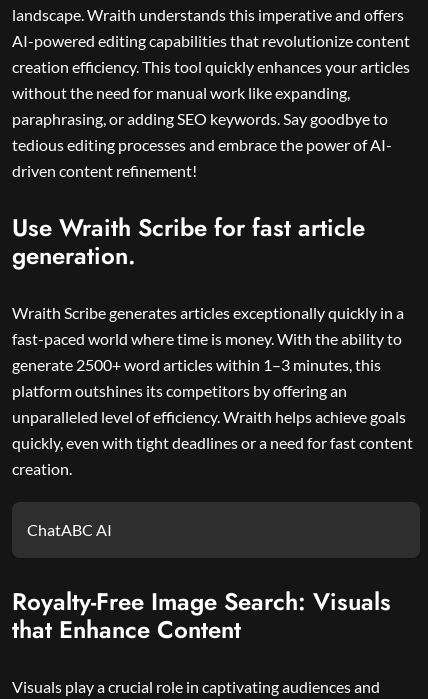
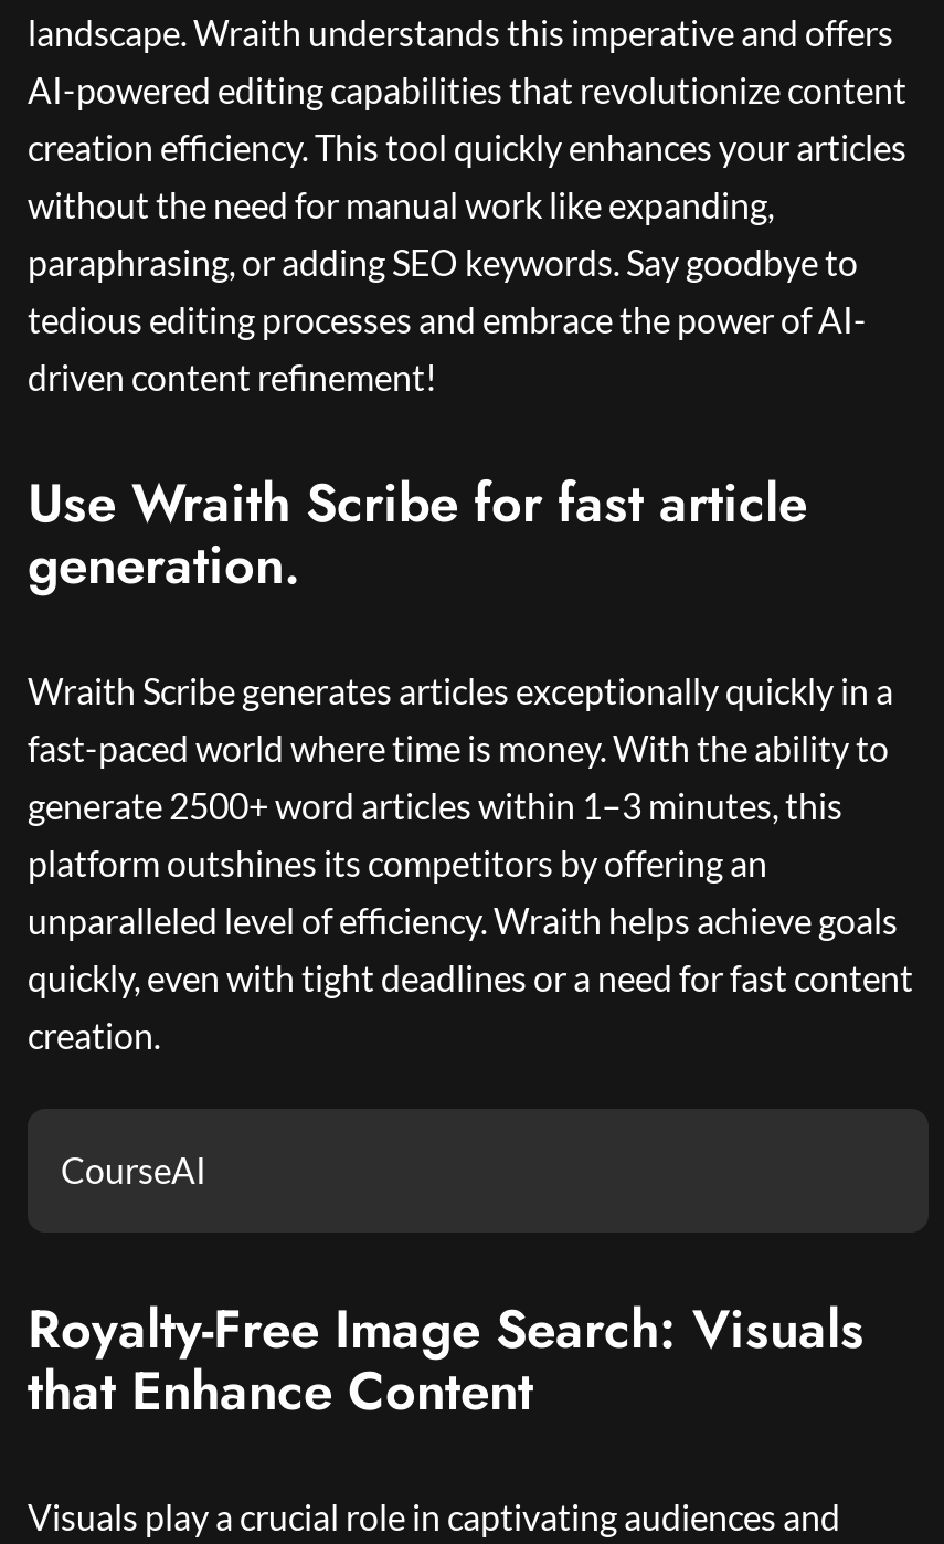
[27,520,112,539] ChatABC AI -> [61,1148,206,1190] CourseAI

